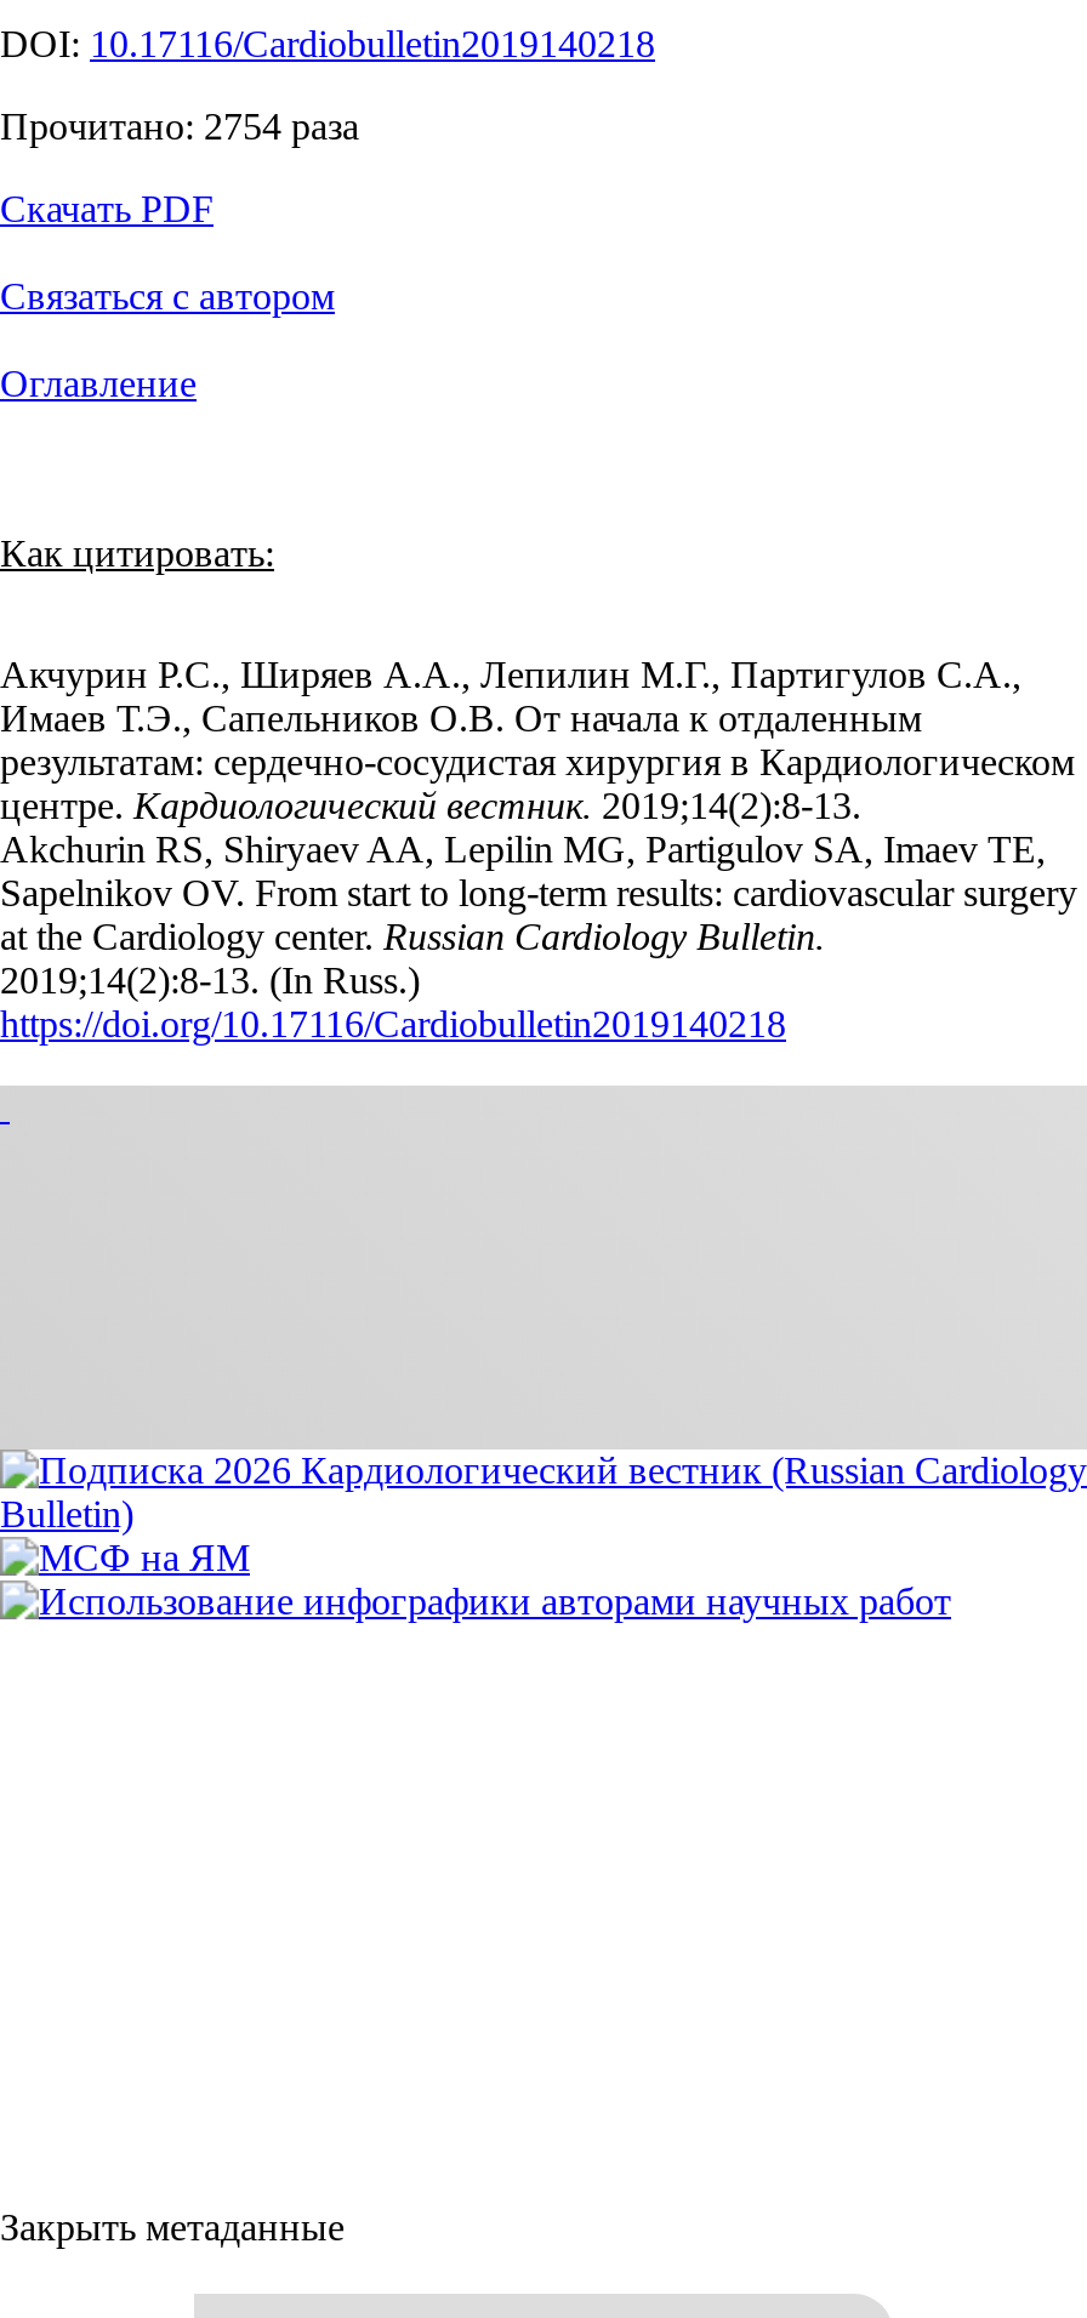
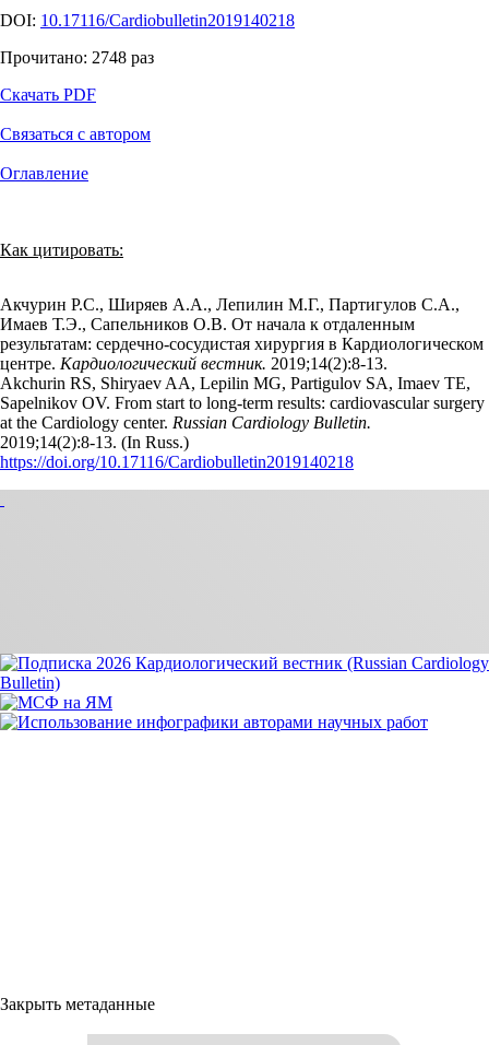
[0,106,359,147] Прочитано: 2754 раза -> [0,48,154,67] Прочитано: 2748 раз

